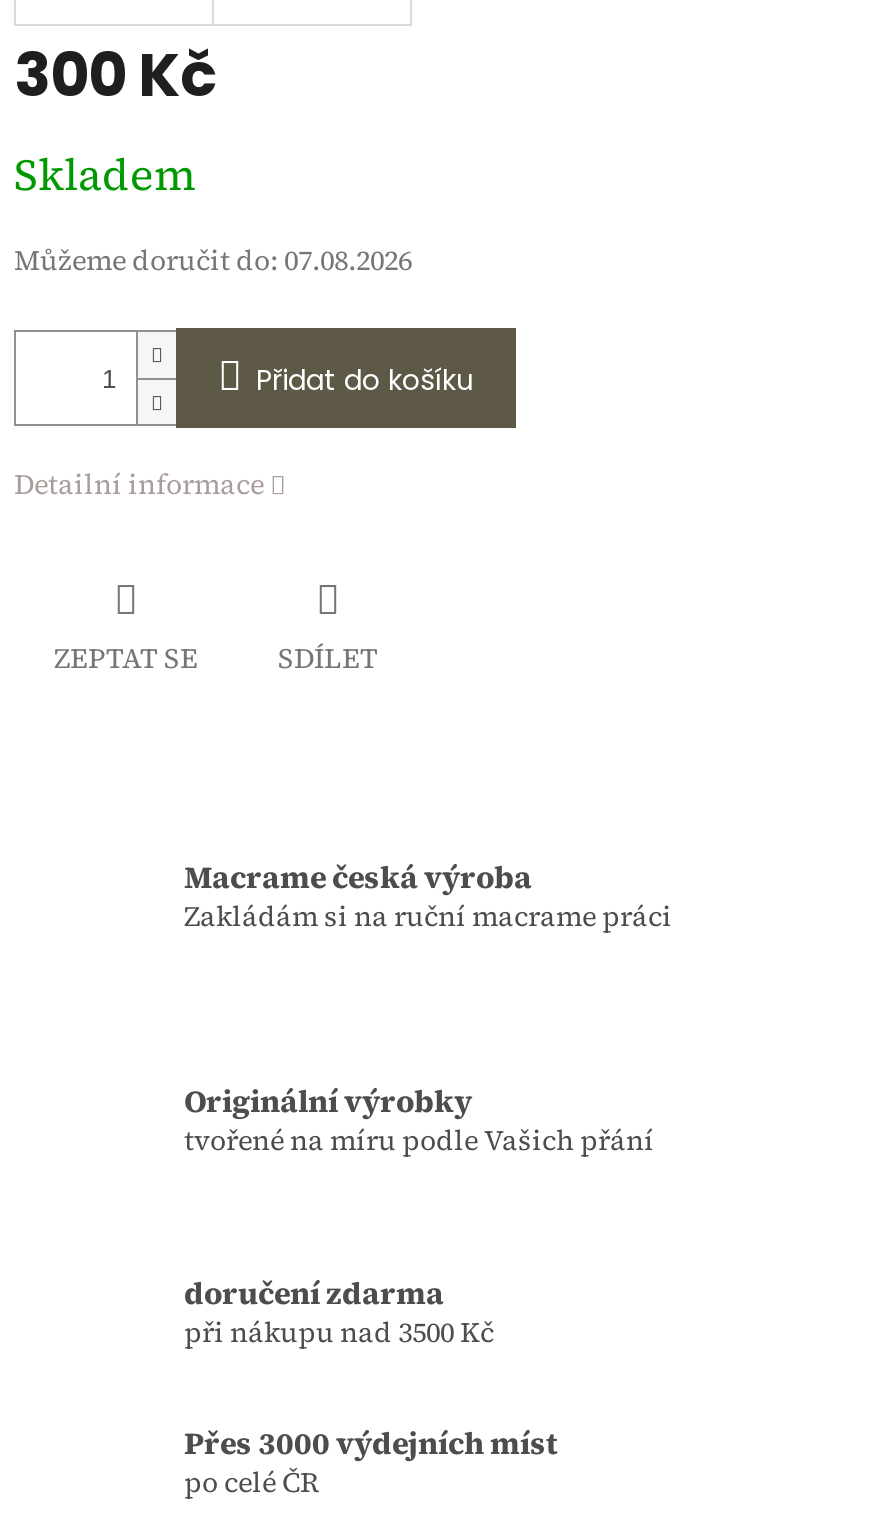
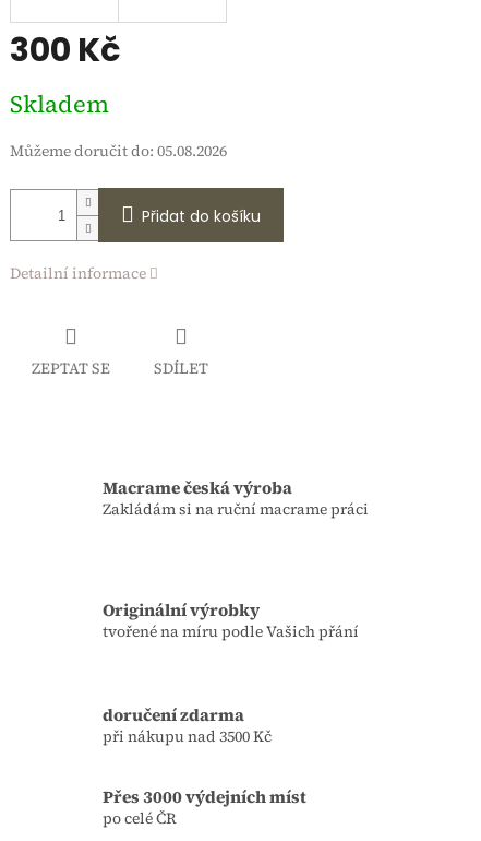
[14,241,412,281] Můžeme doručit do: 07.08.2026 -> [10,140,227,162] Můžeme doručit do: 05.08.2026

